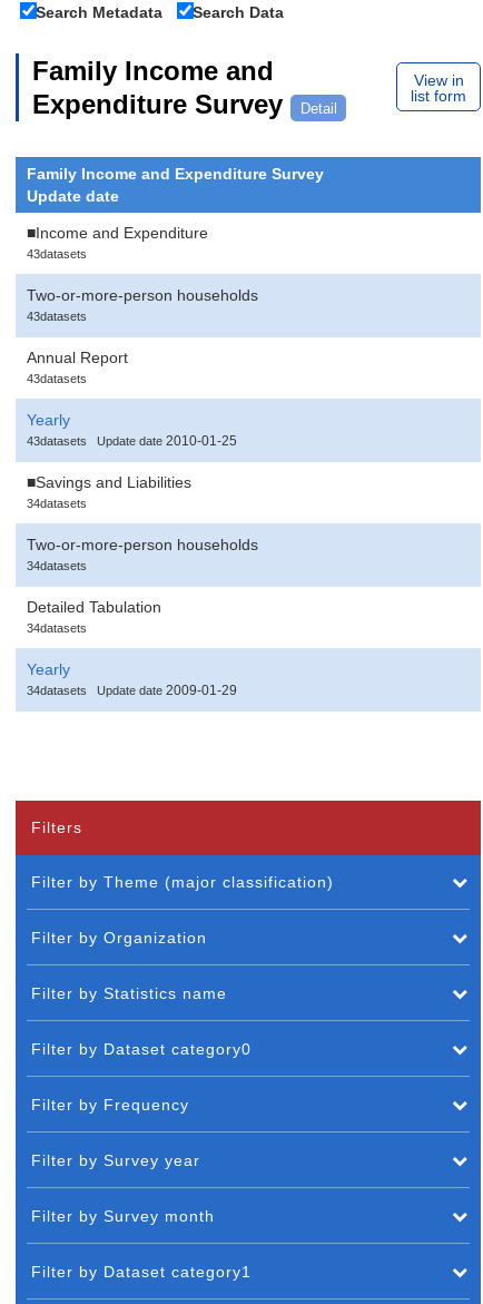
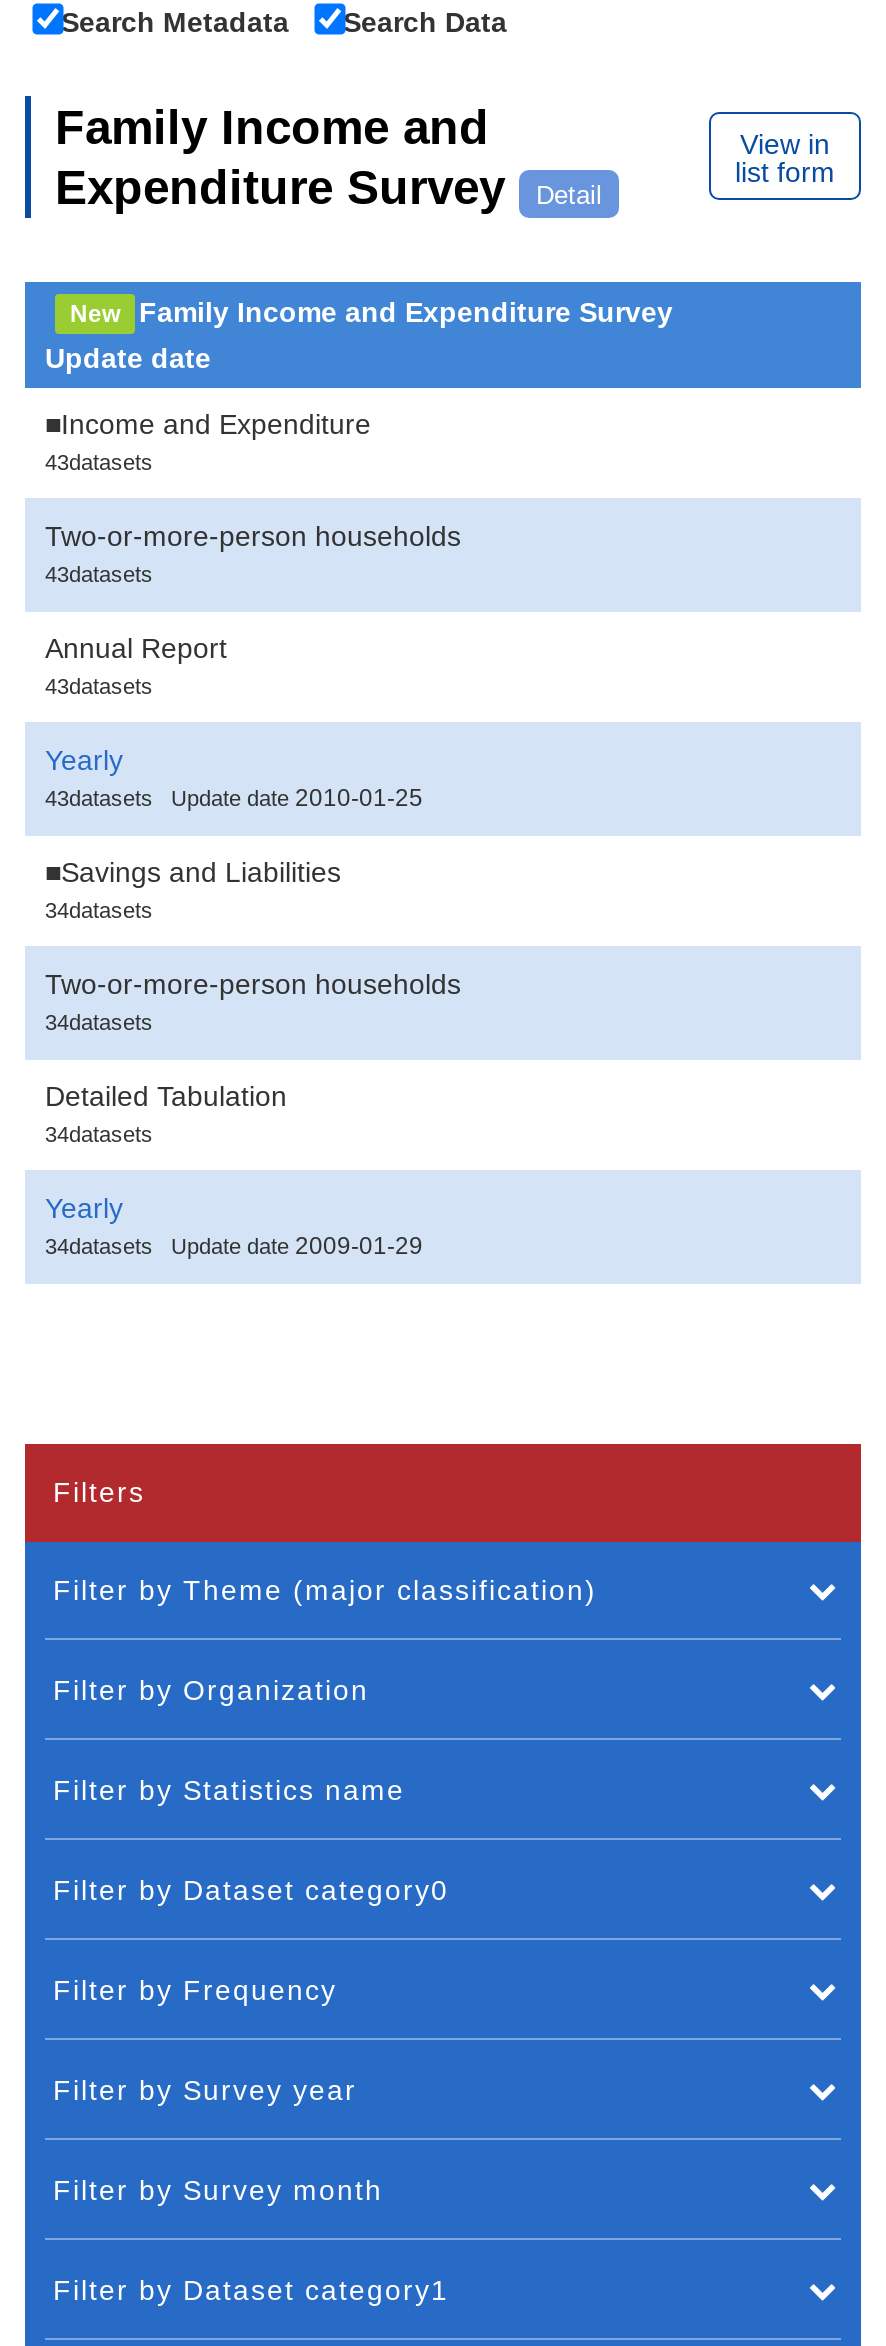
none -> [70,300,120,328] New

